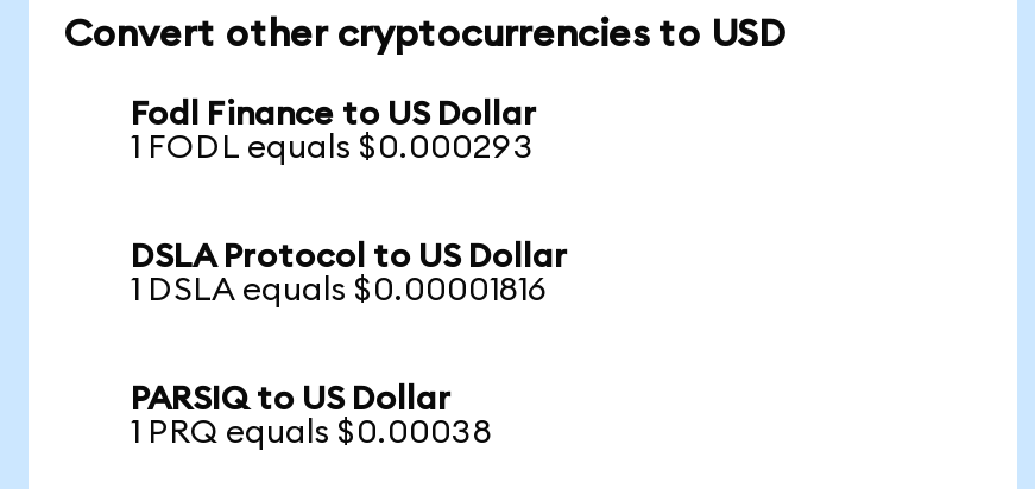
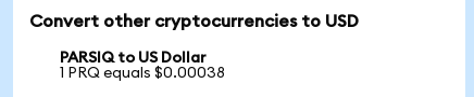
[131,99,568,307] Fodl Finance to US Dollar | 1 FODL equals $0.000293 | DSLA Protocol to US Dollar | 1 DSLA equals $0.00001816 -> none

